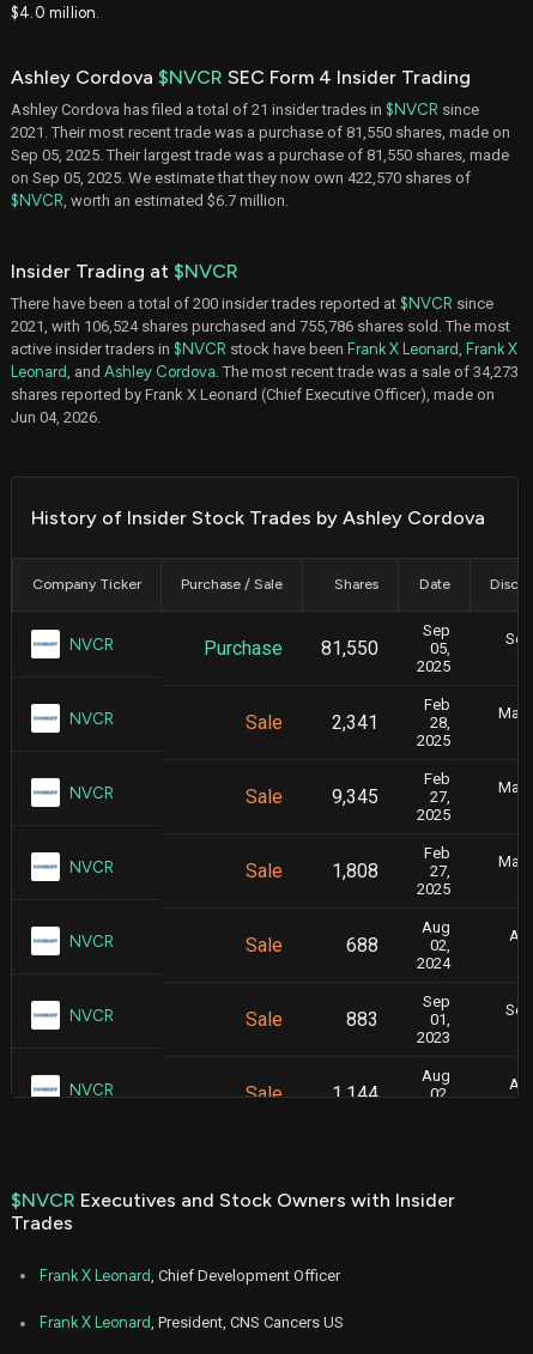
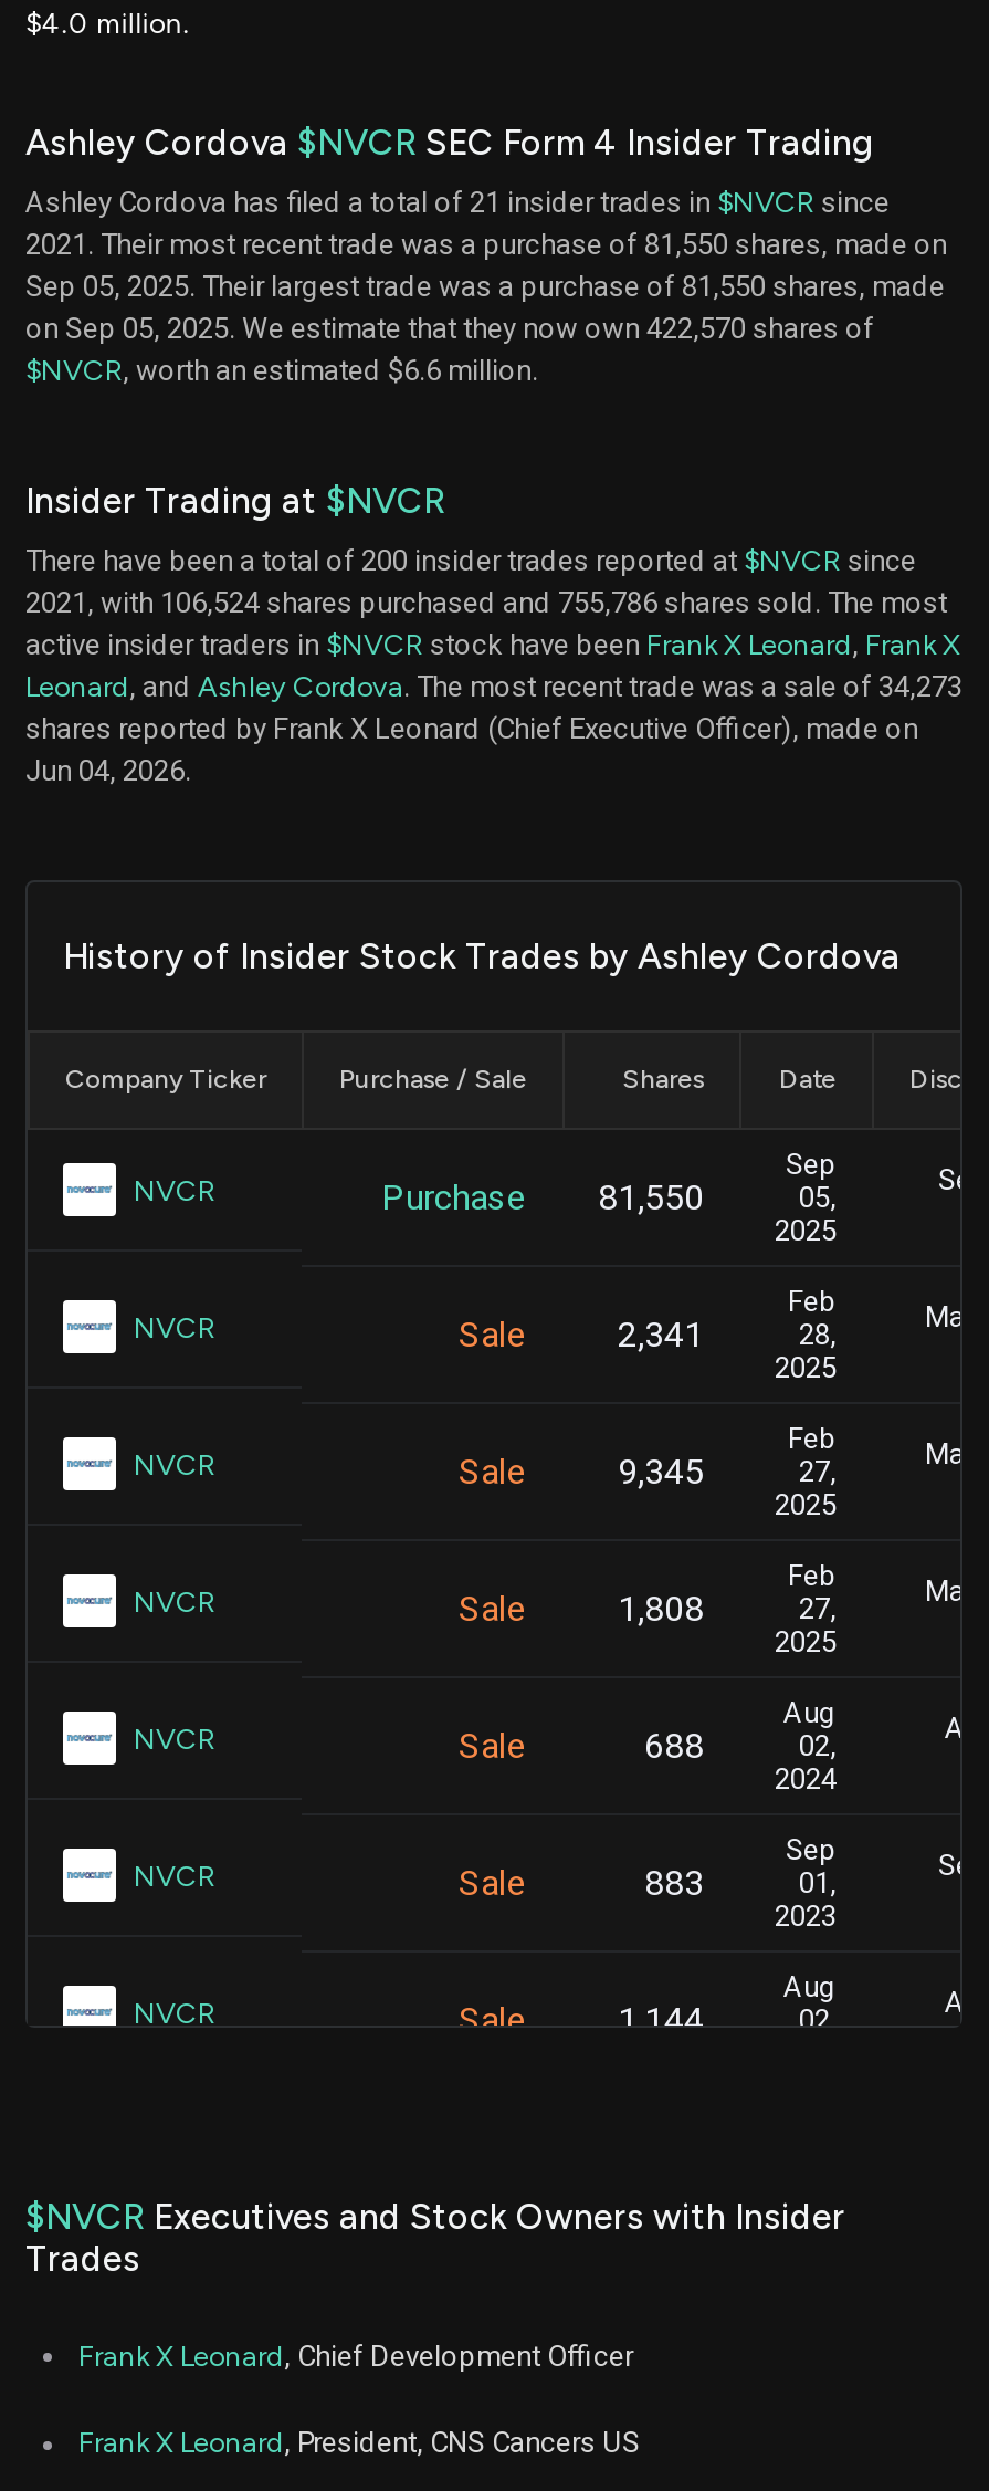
[11,191,289,209] $NVCR, worth an estimated $6.7 million. -> [25,353,538,386] $NVCR, worth an estimated $6.6 million.

